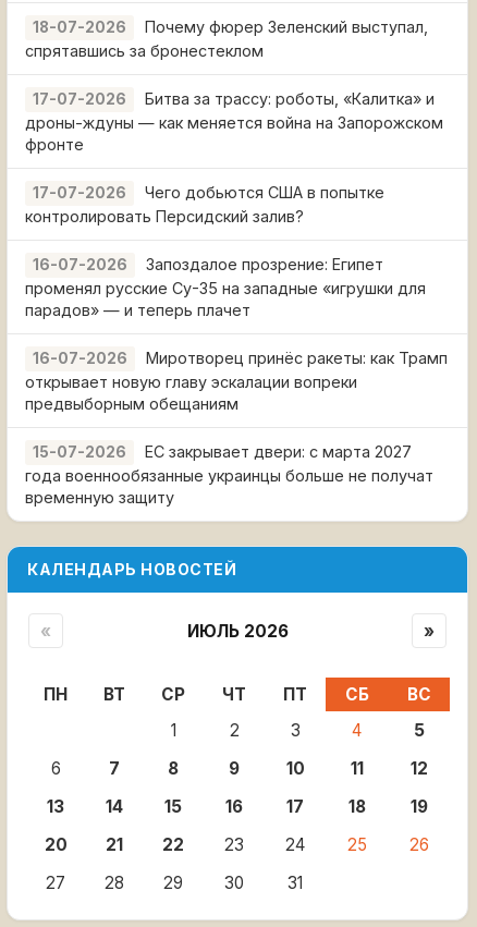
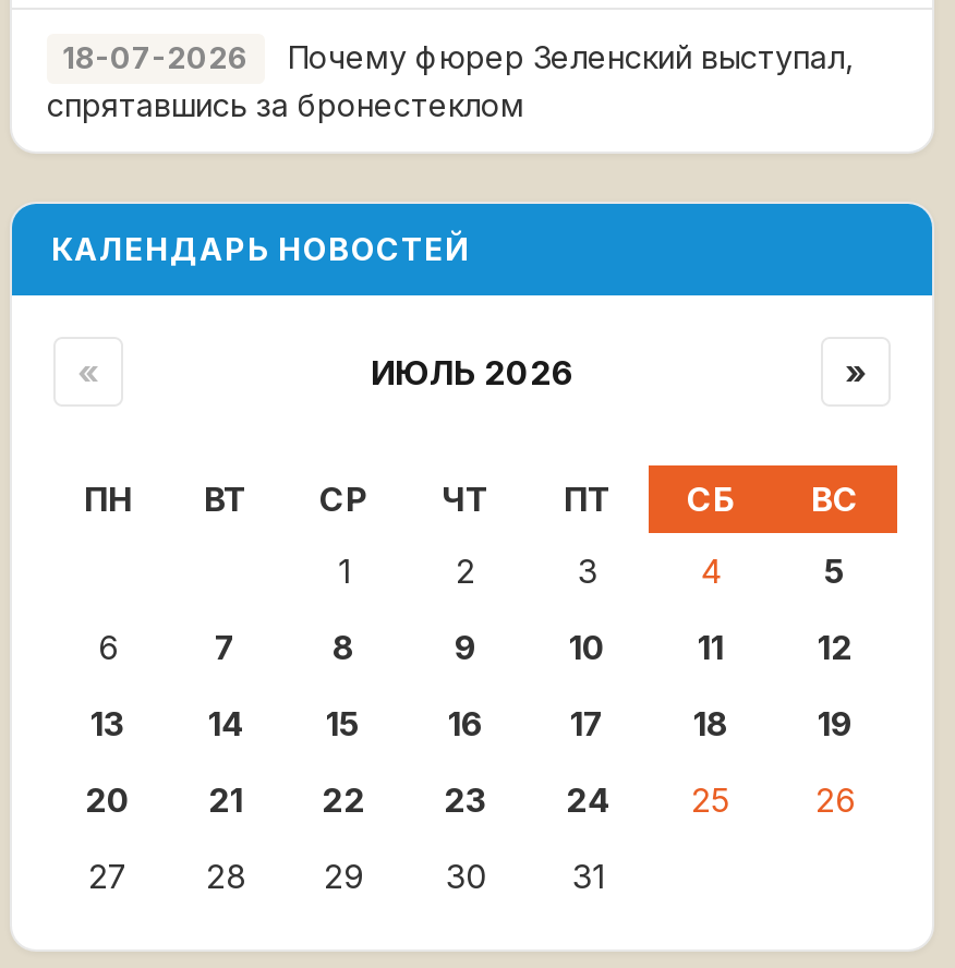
[25,89,448,507] 17-07-2026 | Битва за трассу: роботы, «Калитка» и | дроны-ждуны — как меняется война на Запорожском | фронте | 17-07-2026 | Чего добьются США в попытке | контролировать Персидский залив? | 16-07-2026 | Запоздалое прозрение: Египет | променял русские Су-35 на западные «игрушки для | парадов» — и теперь плачет | 16-07-2026 | Миротворец принёс ракеты: как Трамп | открывает новую главу эскалации вопреки | предвыборным обещаниям | 15-07-2026 | ЕС закрывает двери: с марта 2027 | года военнообязанные украинцы больше не получат | временную защиту -> none

